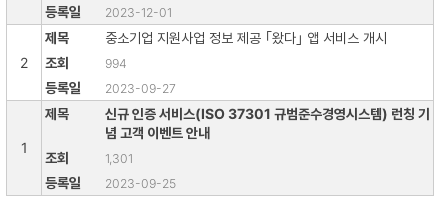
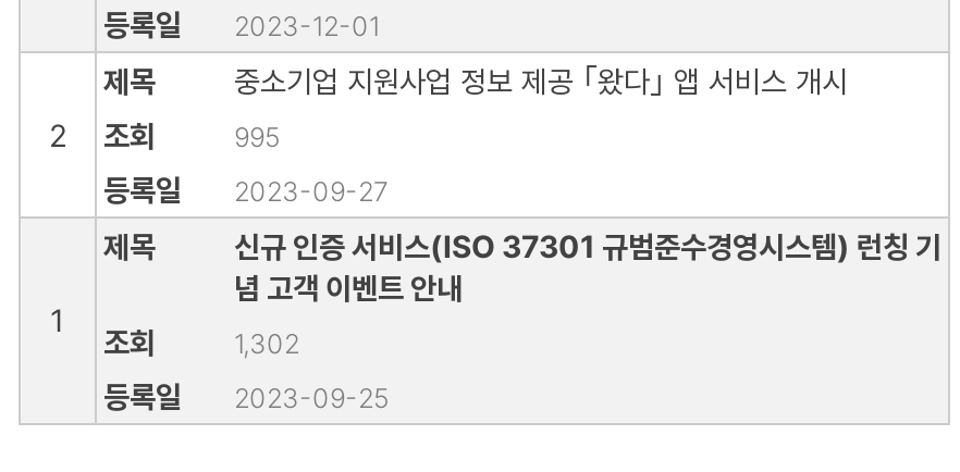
[105,56,127,71] 994 -> [234,121,280,153] 995
[105,151,133,166] 1,301 -> [234,327,299,360] 1,302

